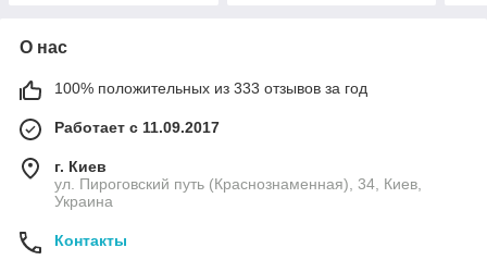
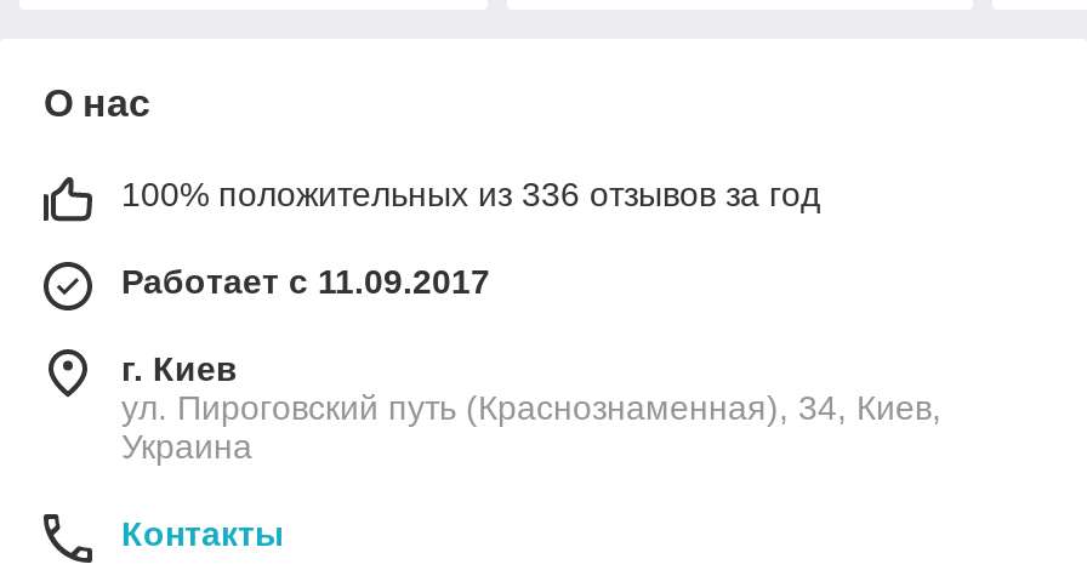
[54,79,367,97] 100% положительных из 333 отзывов за год -> [121,174,820,213] 100% положительных из 336 отзывов за год

